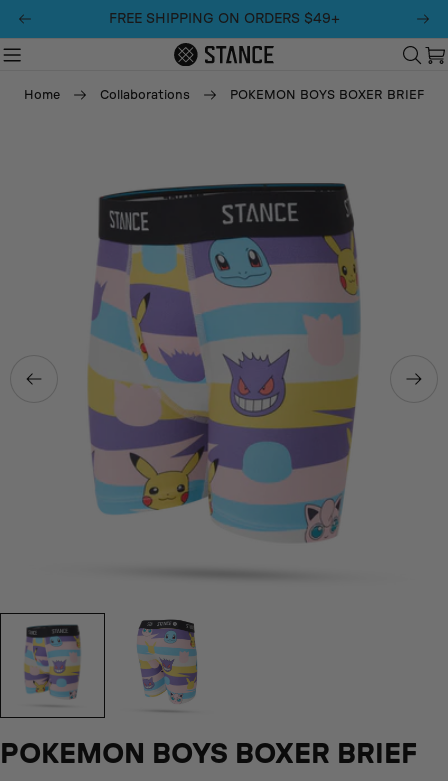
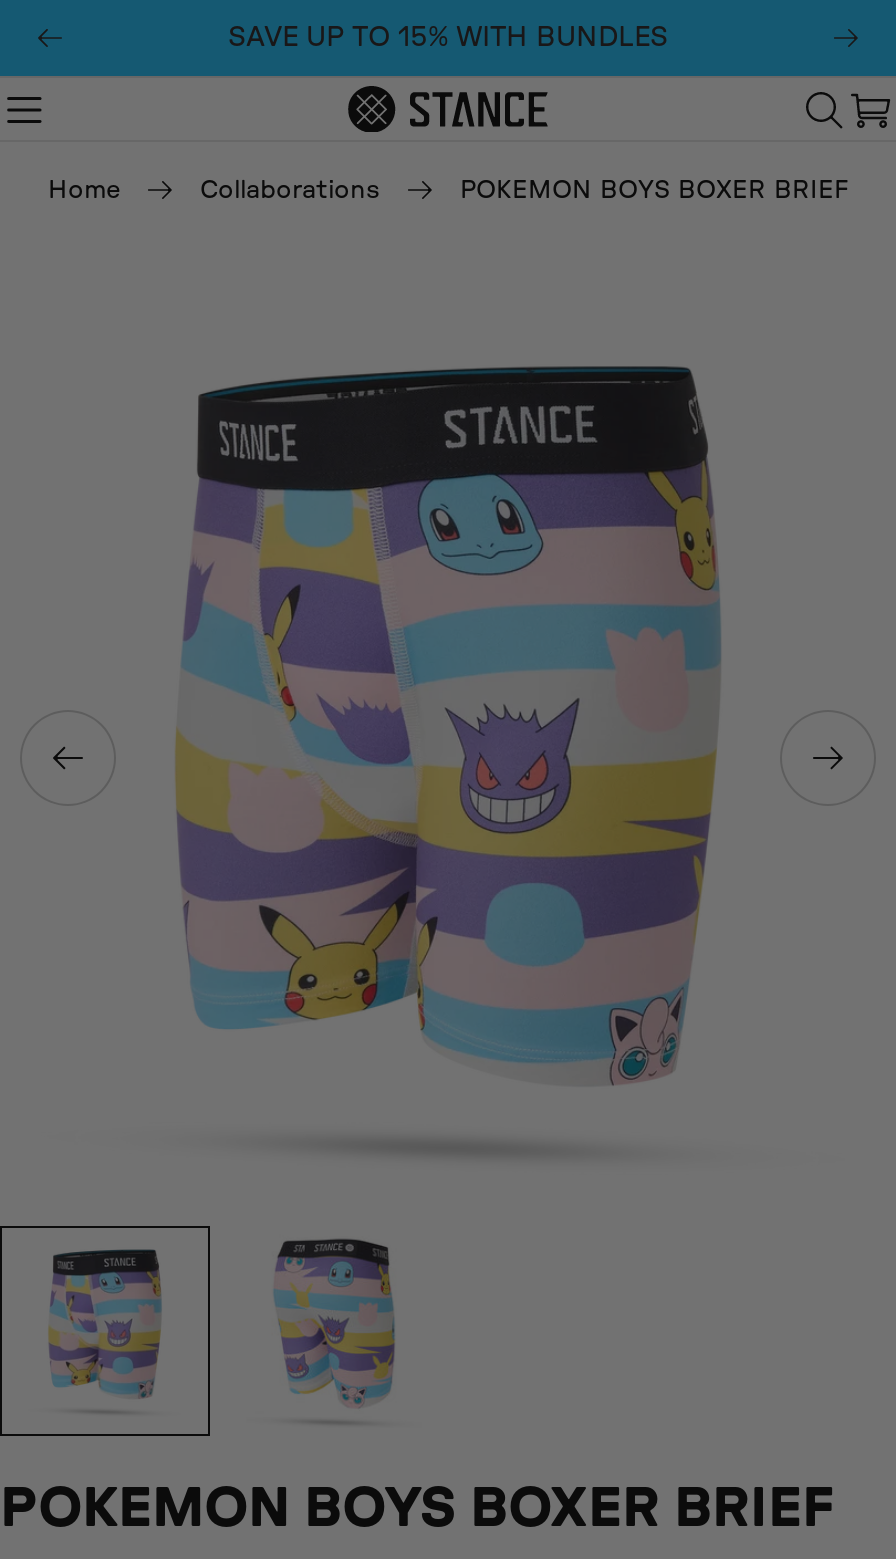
[108,12,339,26] FREE SHIPPING ON ORDERS $49+ -> [228,24,668,52] SAVE UP TO 15% WITH BUNDLES

